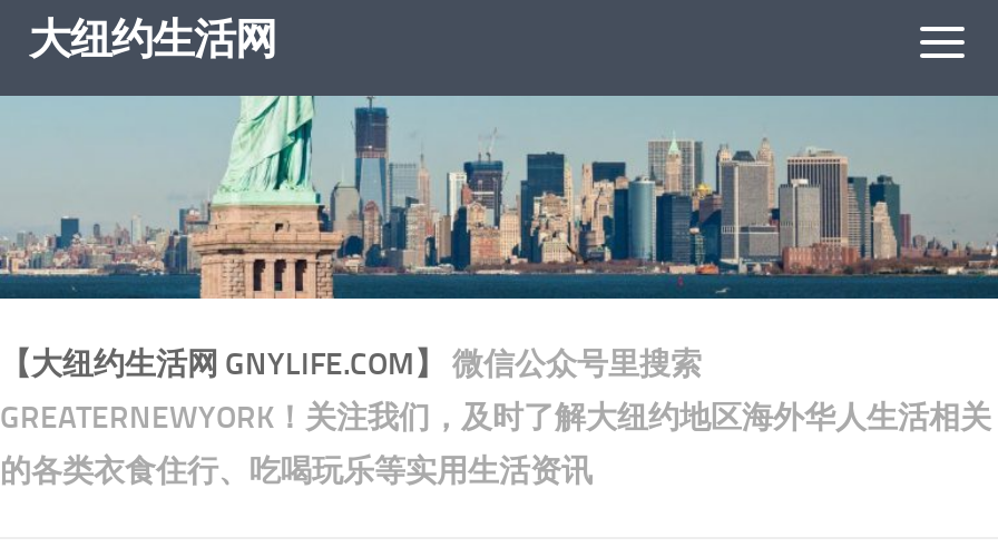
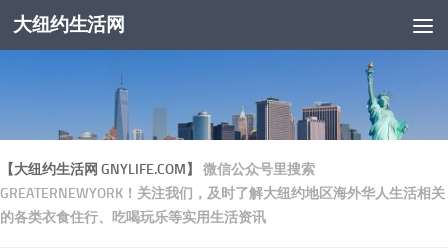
[7,94,991,301] [image] -> [3,49,445,141] [image]

